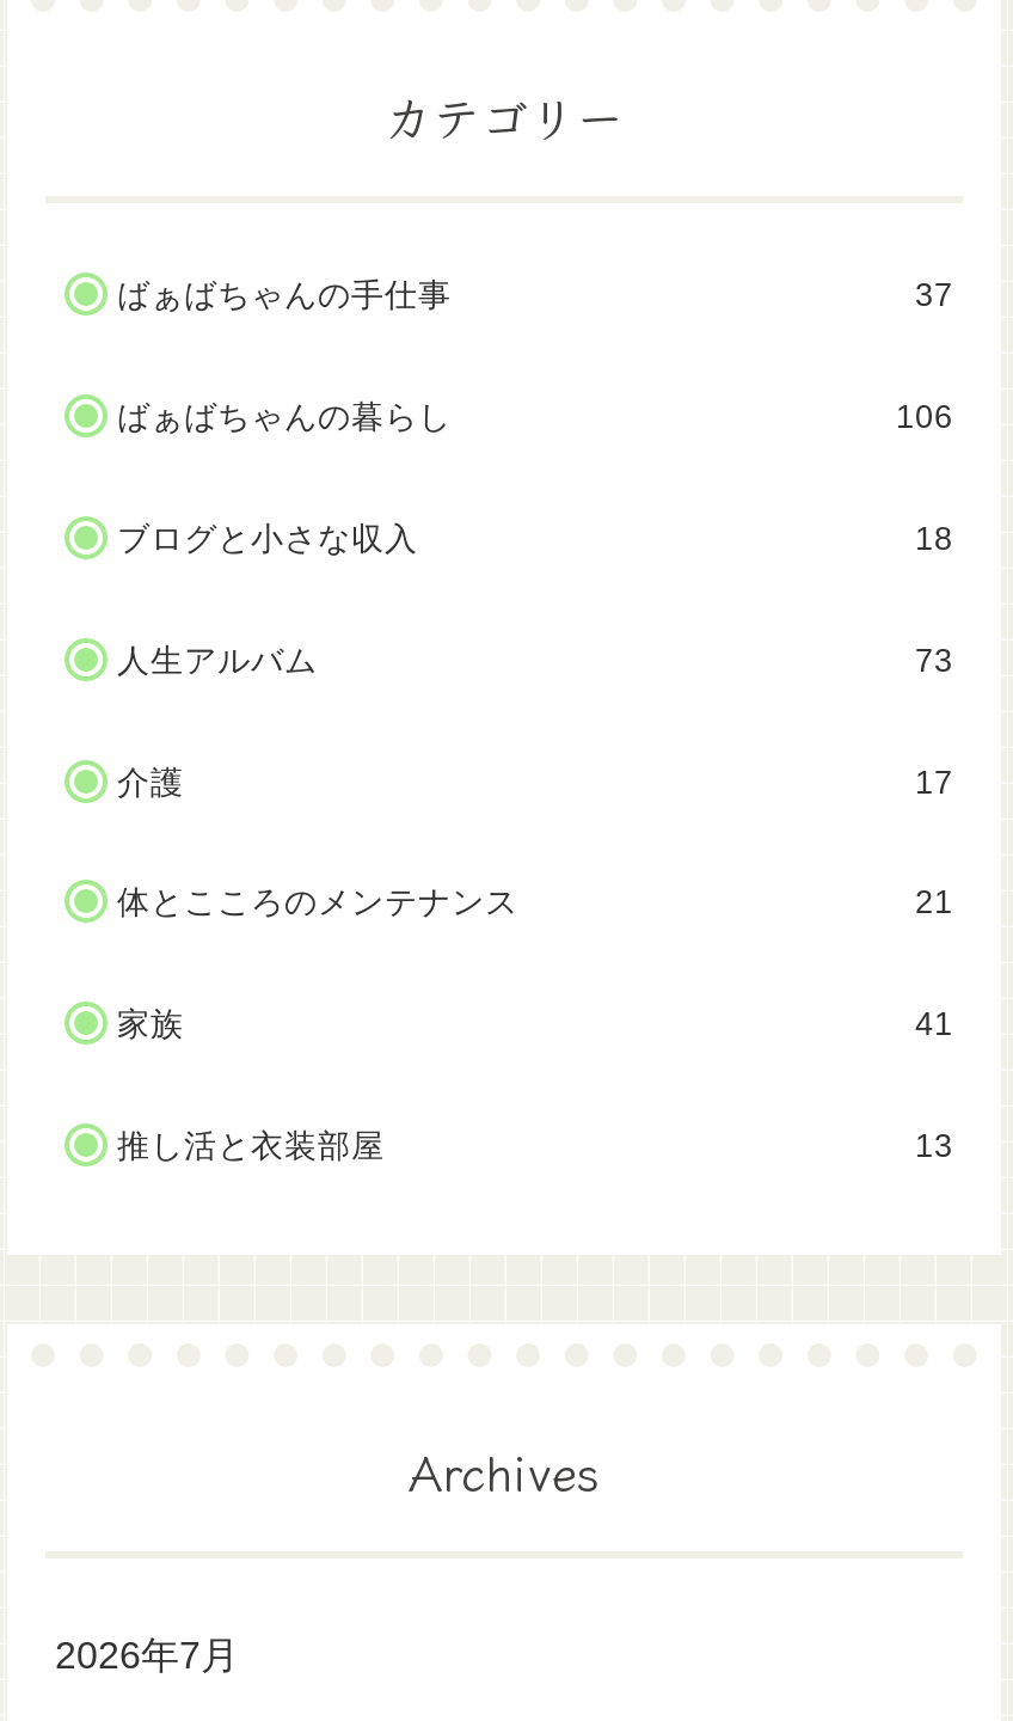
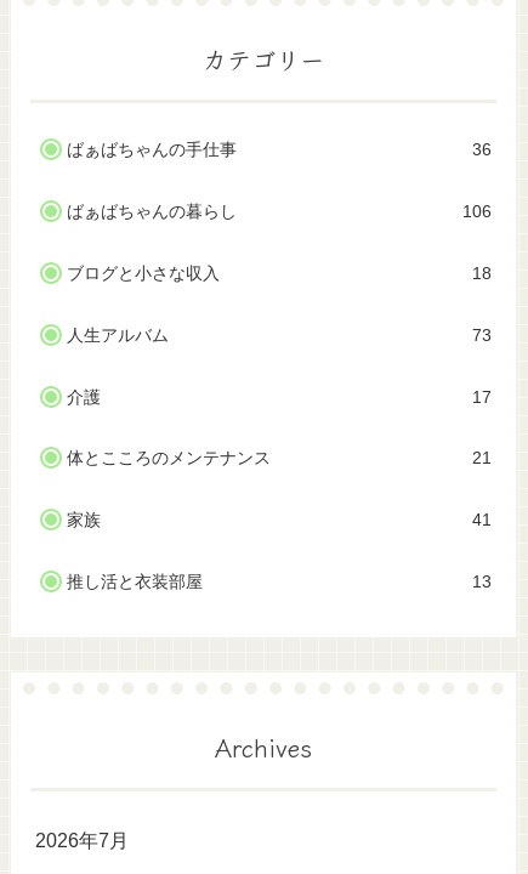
[915,278,953,314] 37 -> [472,141,492,160] 36

